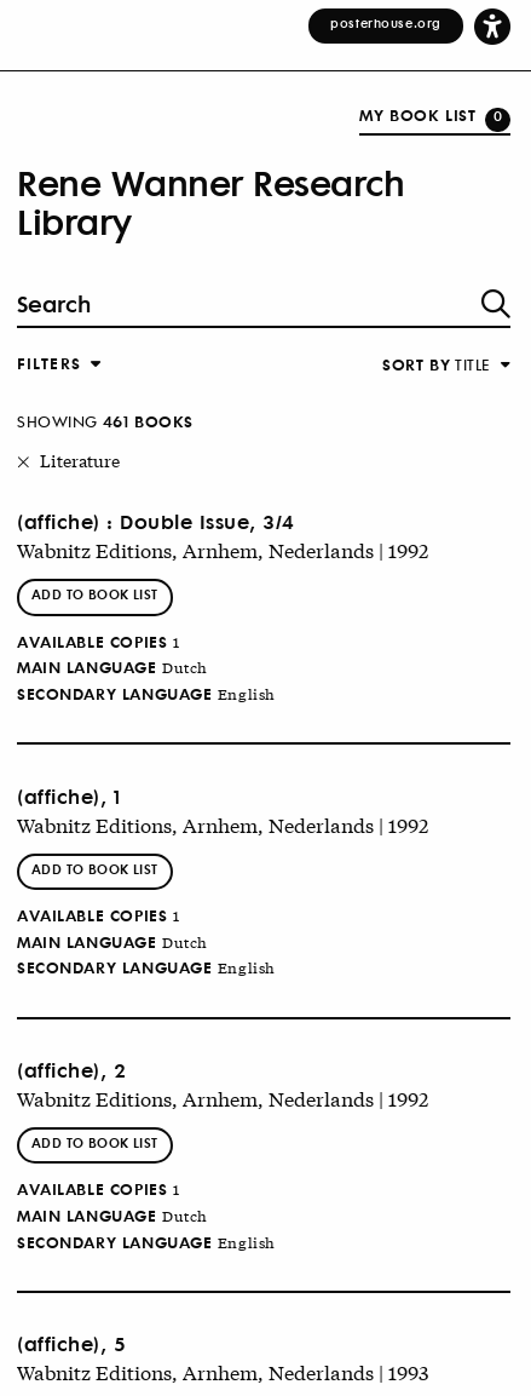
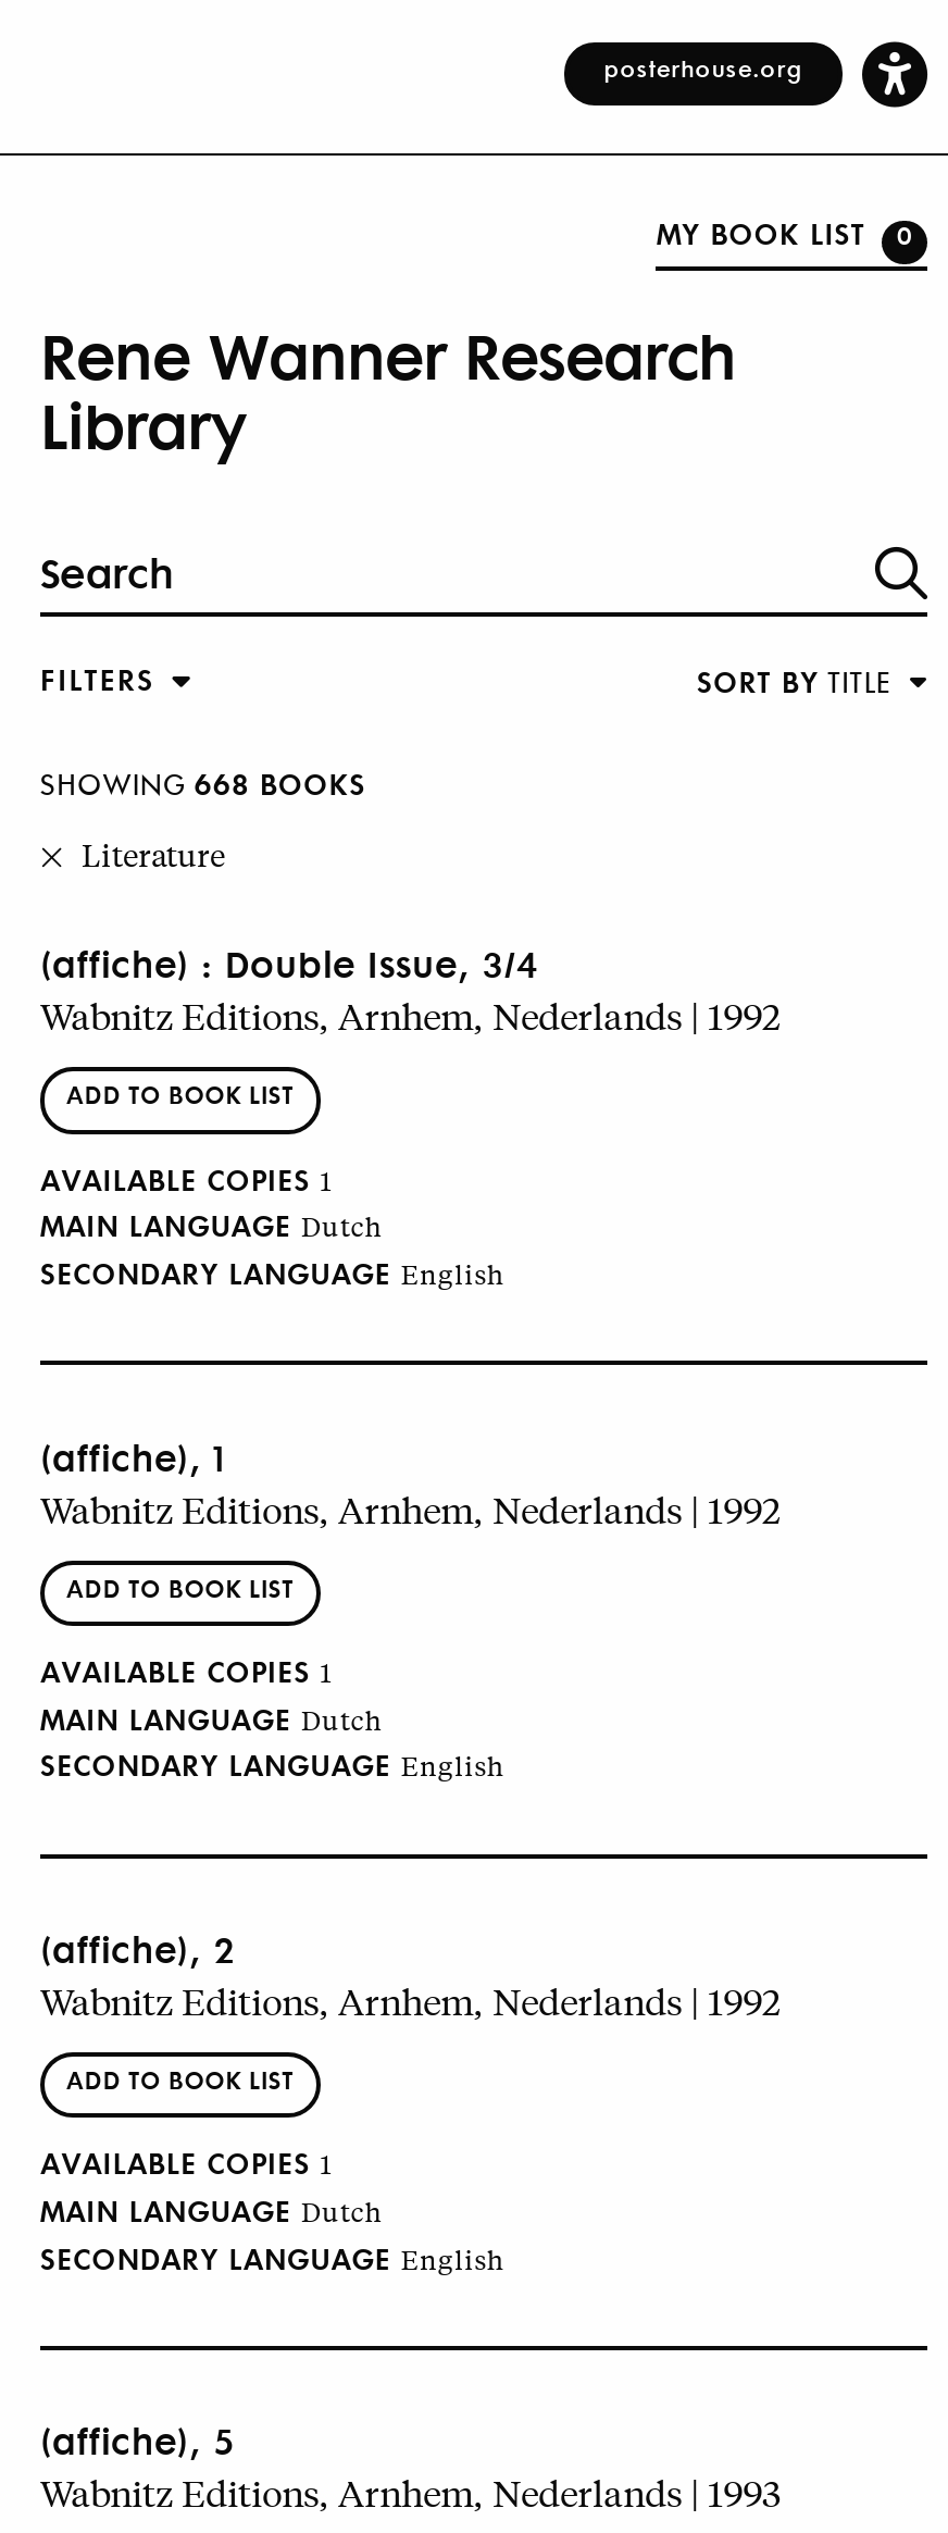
[17,410,193,433] SHOWING 461 BOOKS -> [40,763,366,805] SHOWING 668 BOOKS

